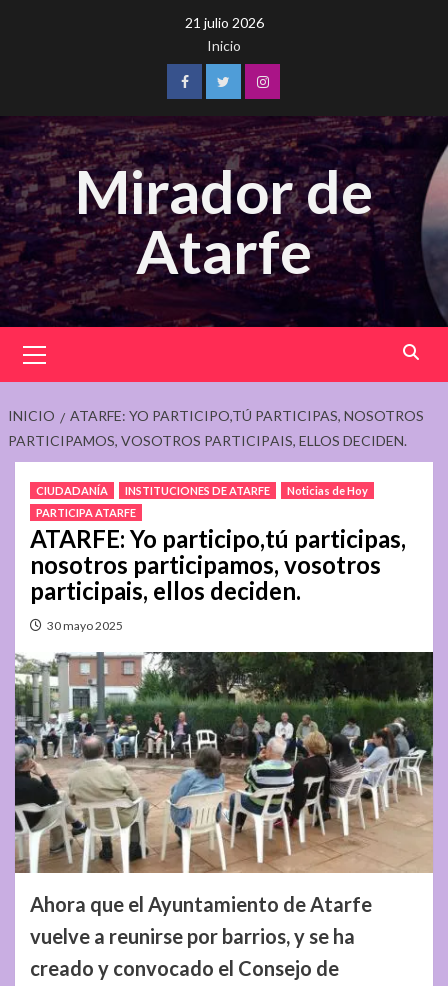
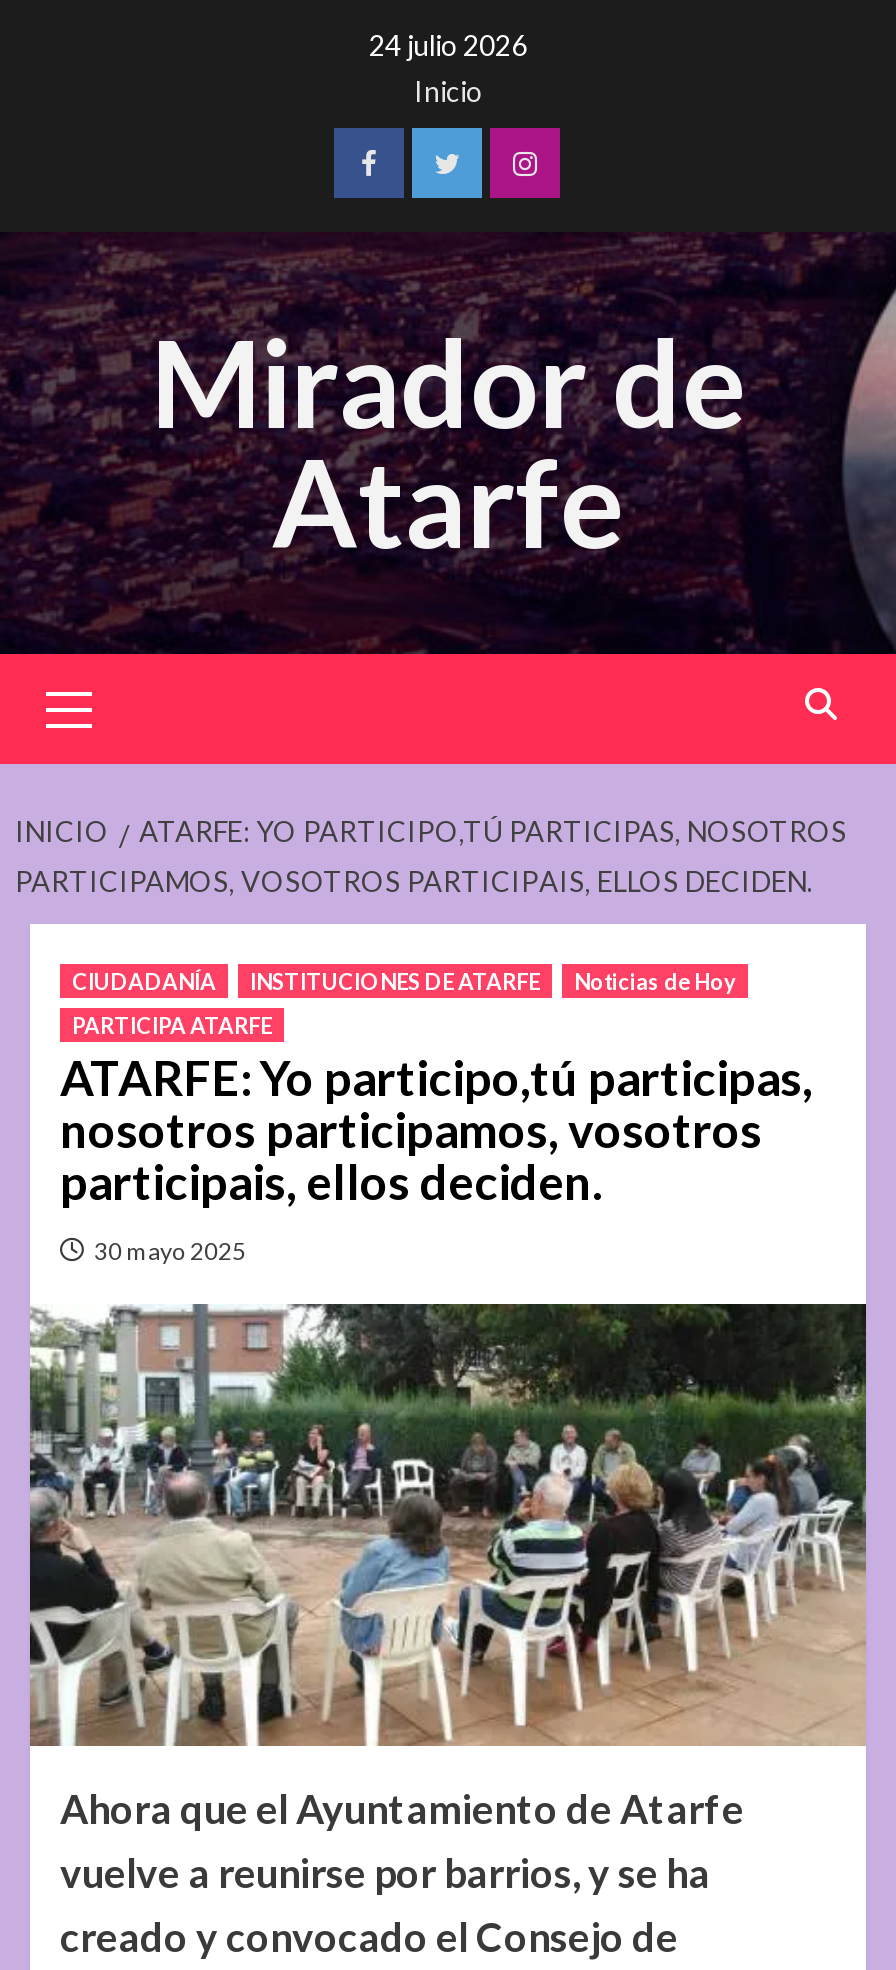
[184,14,263,31] 21 julio 2026 -> [369,28,527,62] 24 julio 2026

